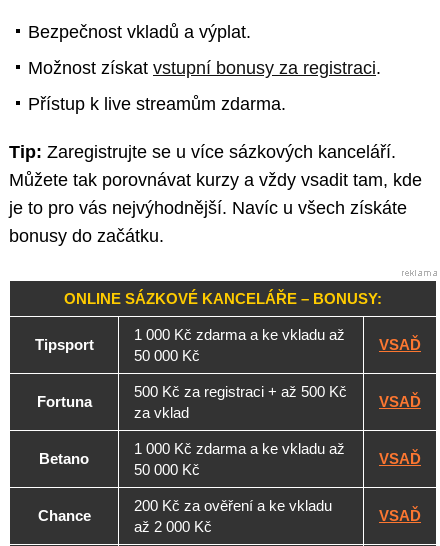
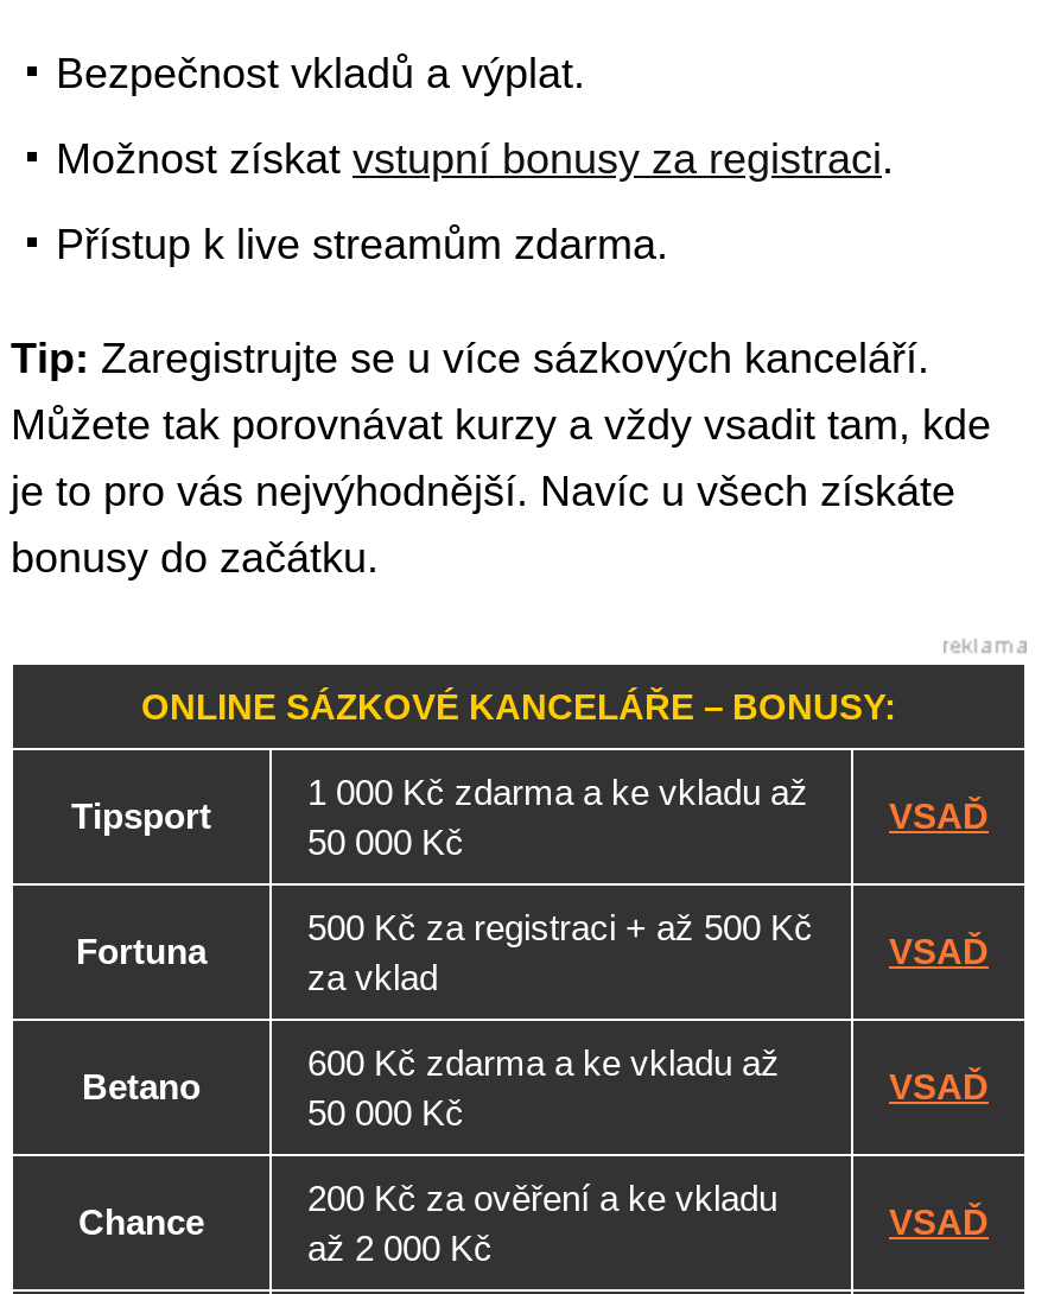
[134,440,345,457] 1 000 Kč zdarma a ke vkladu až -> [307,1042,780,1082] 600 Kč zdarma a ke vkladu až

